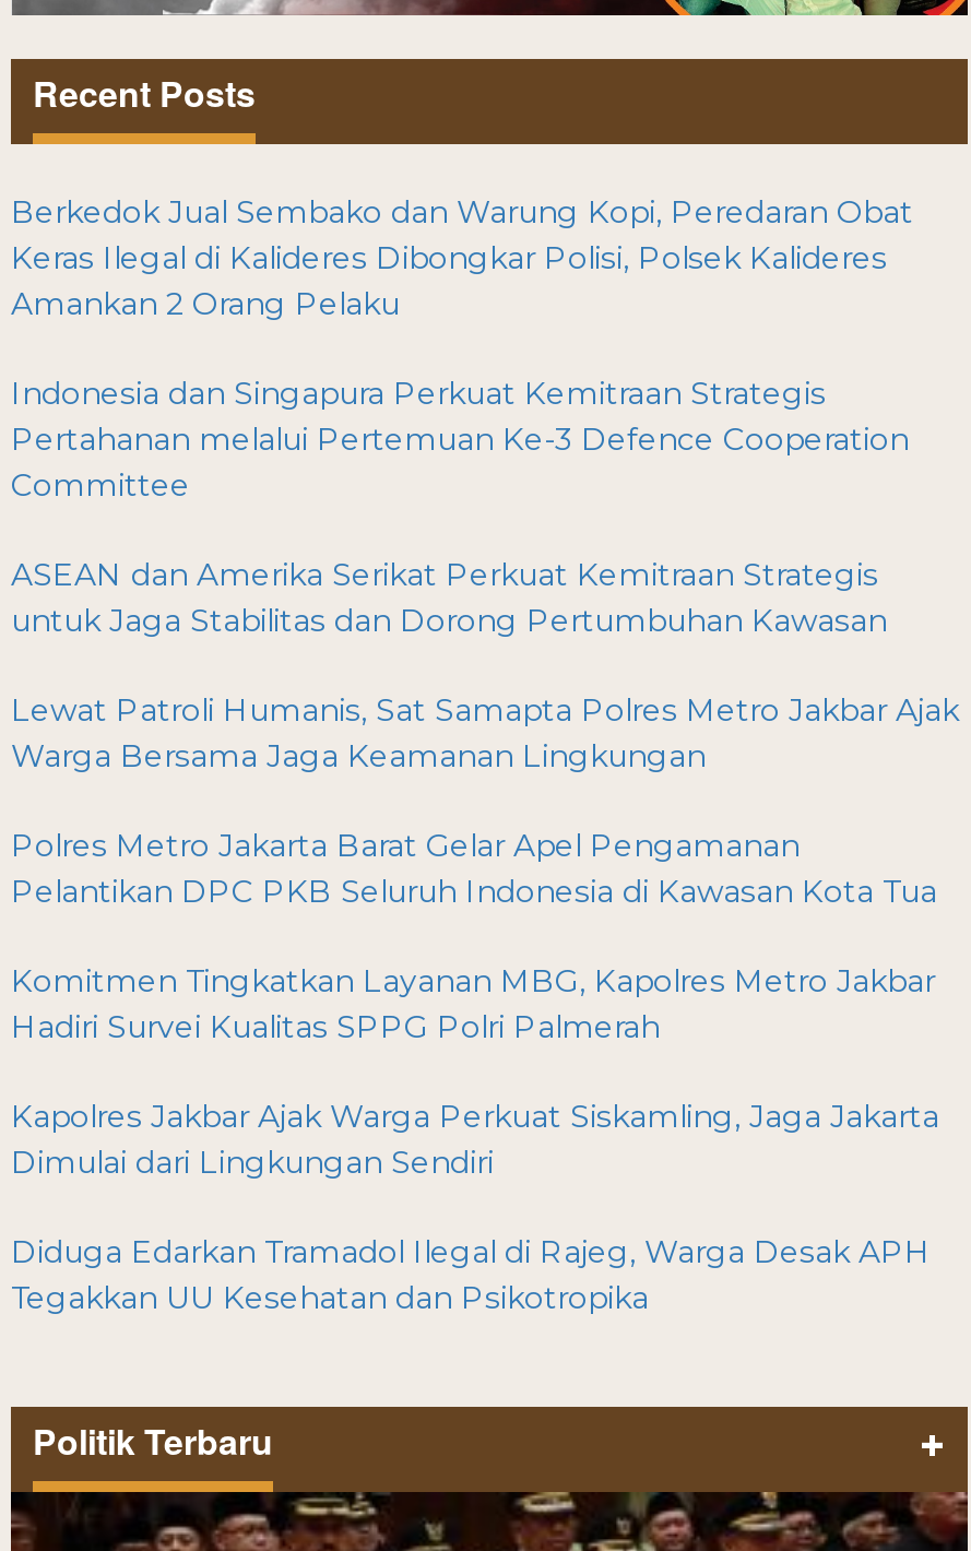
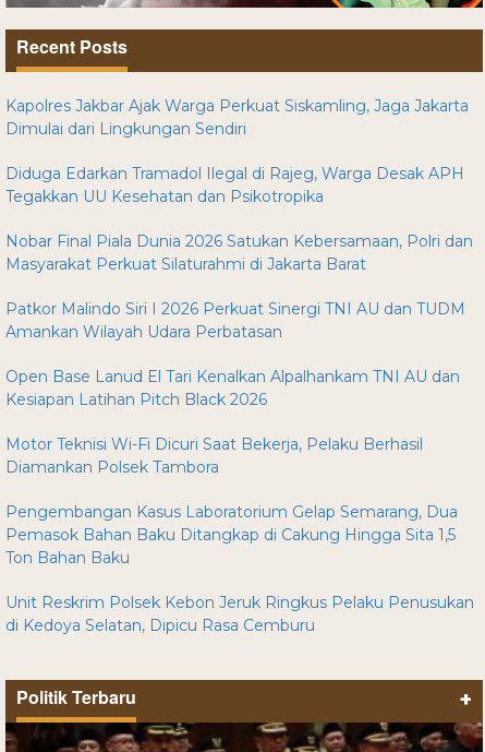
[11,192,959,1046] Berkedok Jual Sembako dan Warung Kopi, Peredaran Obat | Keras Ilegal di Kalideres Dibongkar Polisi, Polsek Kalideres | Amankan 2 Orang Pelaku | Indonesia dan Singapura Perkuat Kemitraan Strategis | Pertahanan melalui Pertemuan Ke-3 Defence Cooperation | Committee | ASEAN dan Amerika Serikat Perkuat Kemitraan Strategis | untuk Jaga Stabilitas dan Dorong Pertumbuhan Kawasan | Lewat Patroli Humanis, Sat Samapta Polres Metro Jakbar Ajak | Warga Bersama Jaga Keamanan Lingkungan | Polres Metro Jakarta Barat Gelar Apel Pengamanan | Pelantikan DPC PKB Seluruh Indonesia di Kawasan Kota Tua | Komitmen Tingkatkan Layanan MBG, Kapolres Metro Jakbar | Hadiri Survei Kualitas SPPG Polri Palmerah -> none
moved [11,1096,939,1317] -> [5,96,469,206]: Kapolres Jakbar Ajak Warga Perkuat Siskamling, Jaga Jakarta | Dimulai dari Lingkungan Sendiri | Diduga Edarkan Tramadol Ilegal di Rajeg, Warga Desak APH | Tegakkan UU Kesehatan dan Psikotropika
none -> [5,231,474,635] Nobar Final Piala Dunia 2026 Satukan Kebersamaan, Polri dan | Masyarakat Perkuat Silaturahmi di Jakarta Barat | Patkor Malindo Siri I 2026 Perkuat Sinergi TNI AU dan TUDM | Amankan Wilayah Udara Perbatasan | Open Base Lanud El Tari Kenalkan Alpalhankam TNI AU dan | Kesiapan Latihan Pitch Black 2026 | Motor Teknisi Wi-Fi Dicuri Saat Bekerja, Pelaku Berhasil | Diamankan Polsek Tambora | Pengembangan Kasus Laboratorium Gelap Semarang, Dua | Pemasok Bahan Baku Ditangkap di Cakung Hingga Sita 1,5 | Ton Bahan Baku | Unit Reskrim Polsek Kebon Jeruk Ringkus Pelaku Penusukan | di Kedoya Selatan, Dipicu Rasa Cemburu

